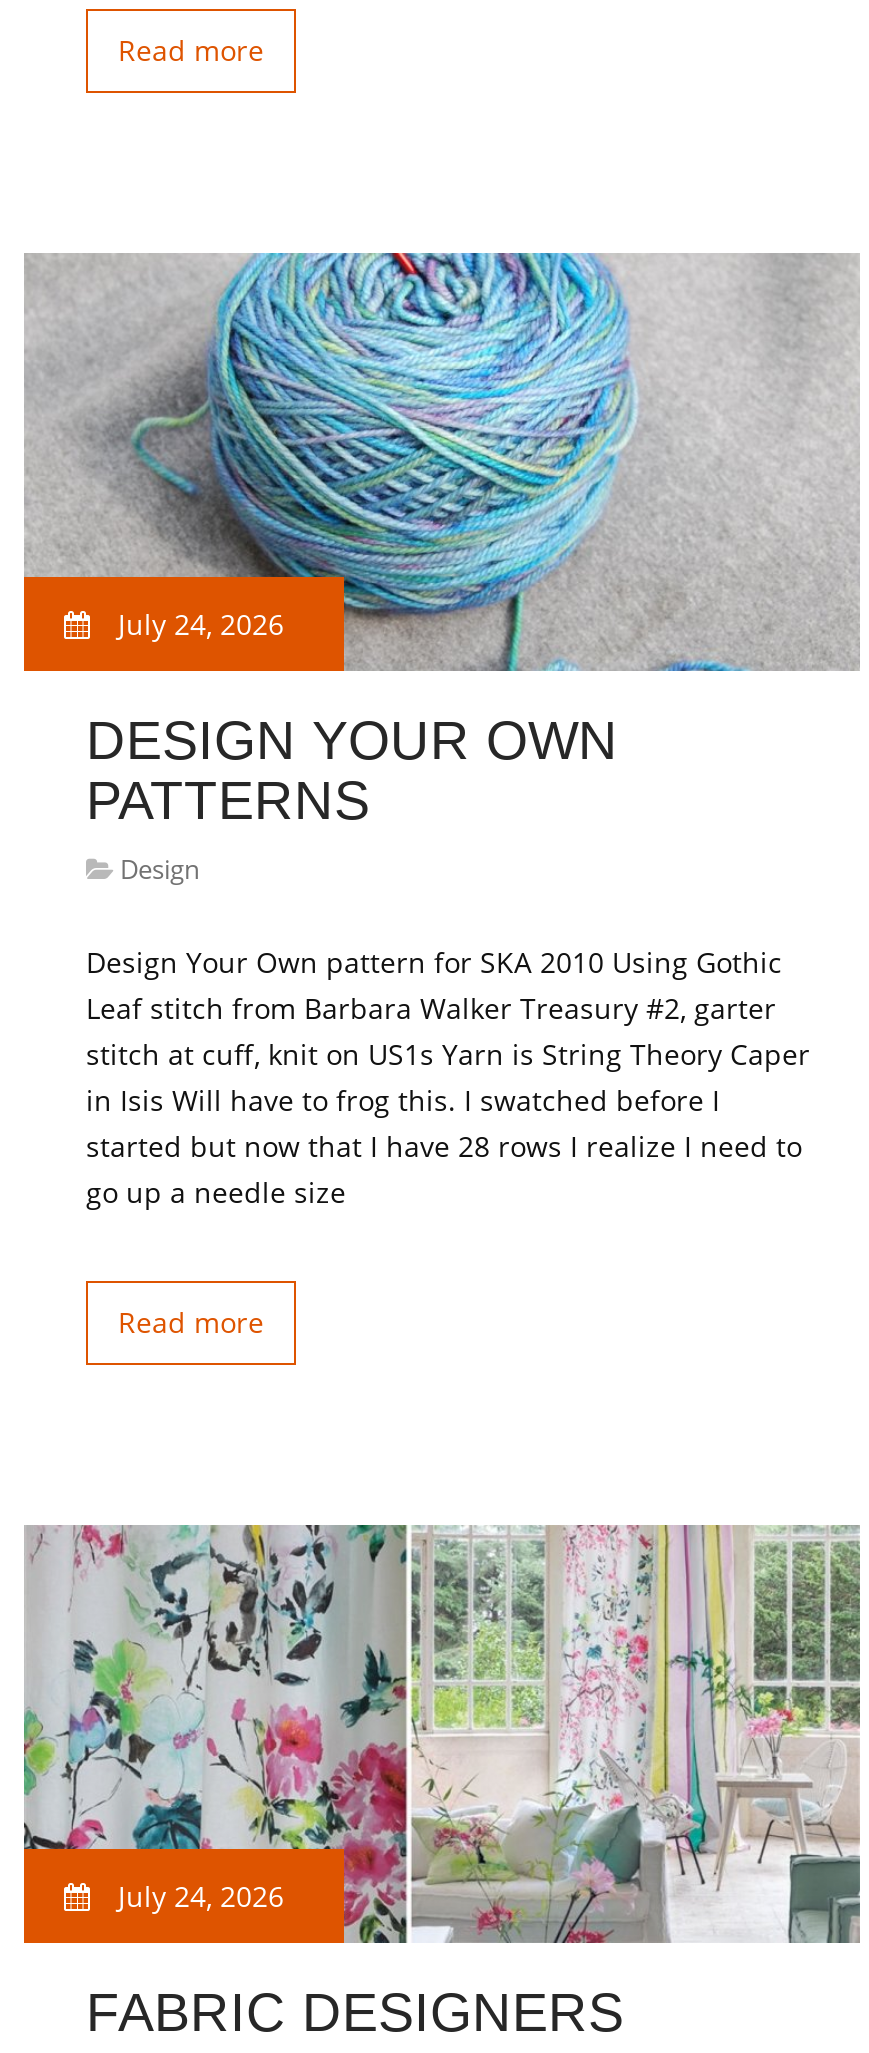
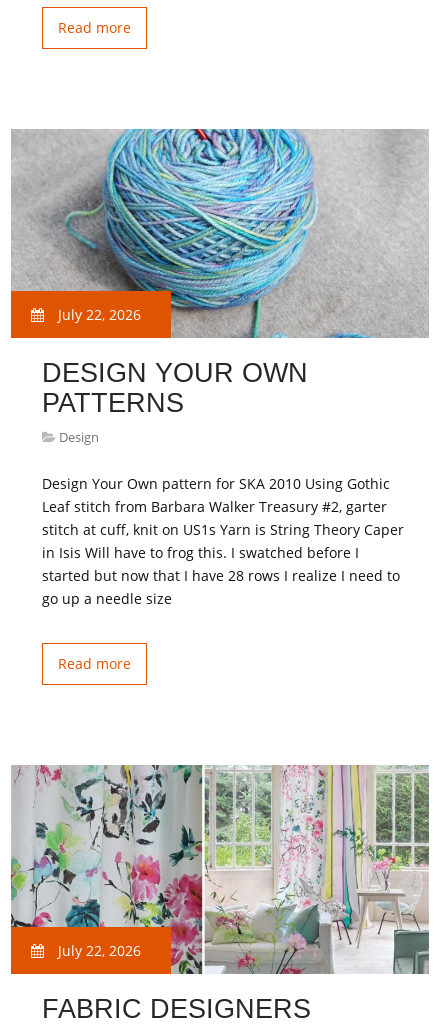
[110,605,284,643] July 24, 2026 -> [54,305,141,324] July 22, 2026
[110,1877,284,1915] July 24, 2026 -> [54,941,141,960] July 22, 2026

